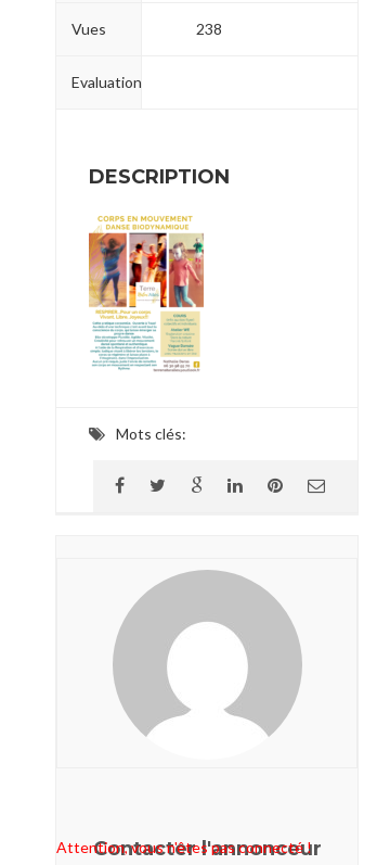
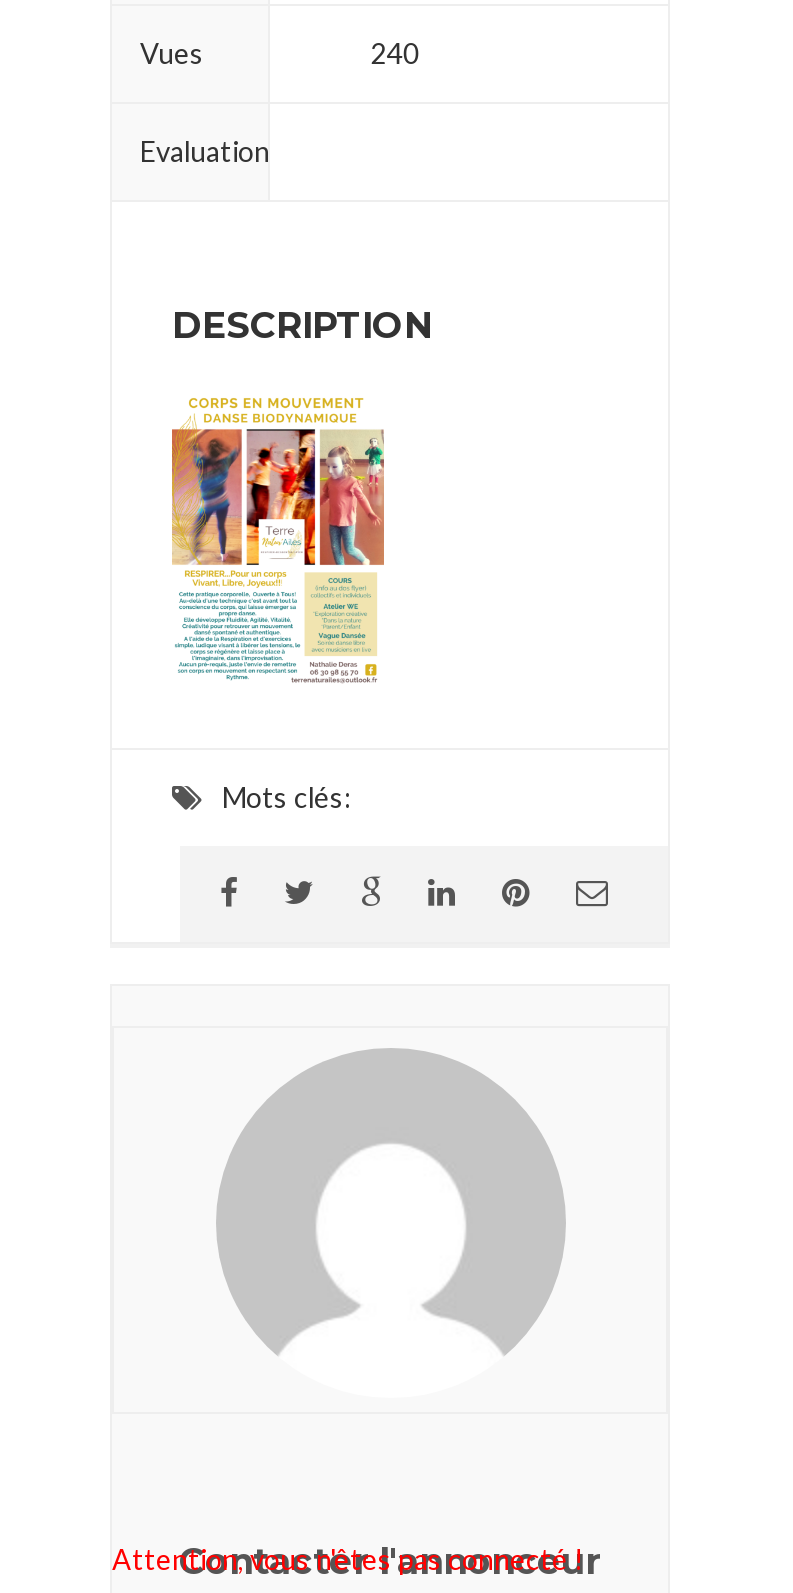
[197,19,223,38] 238 -> [371,35,419,69] 240

